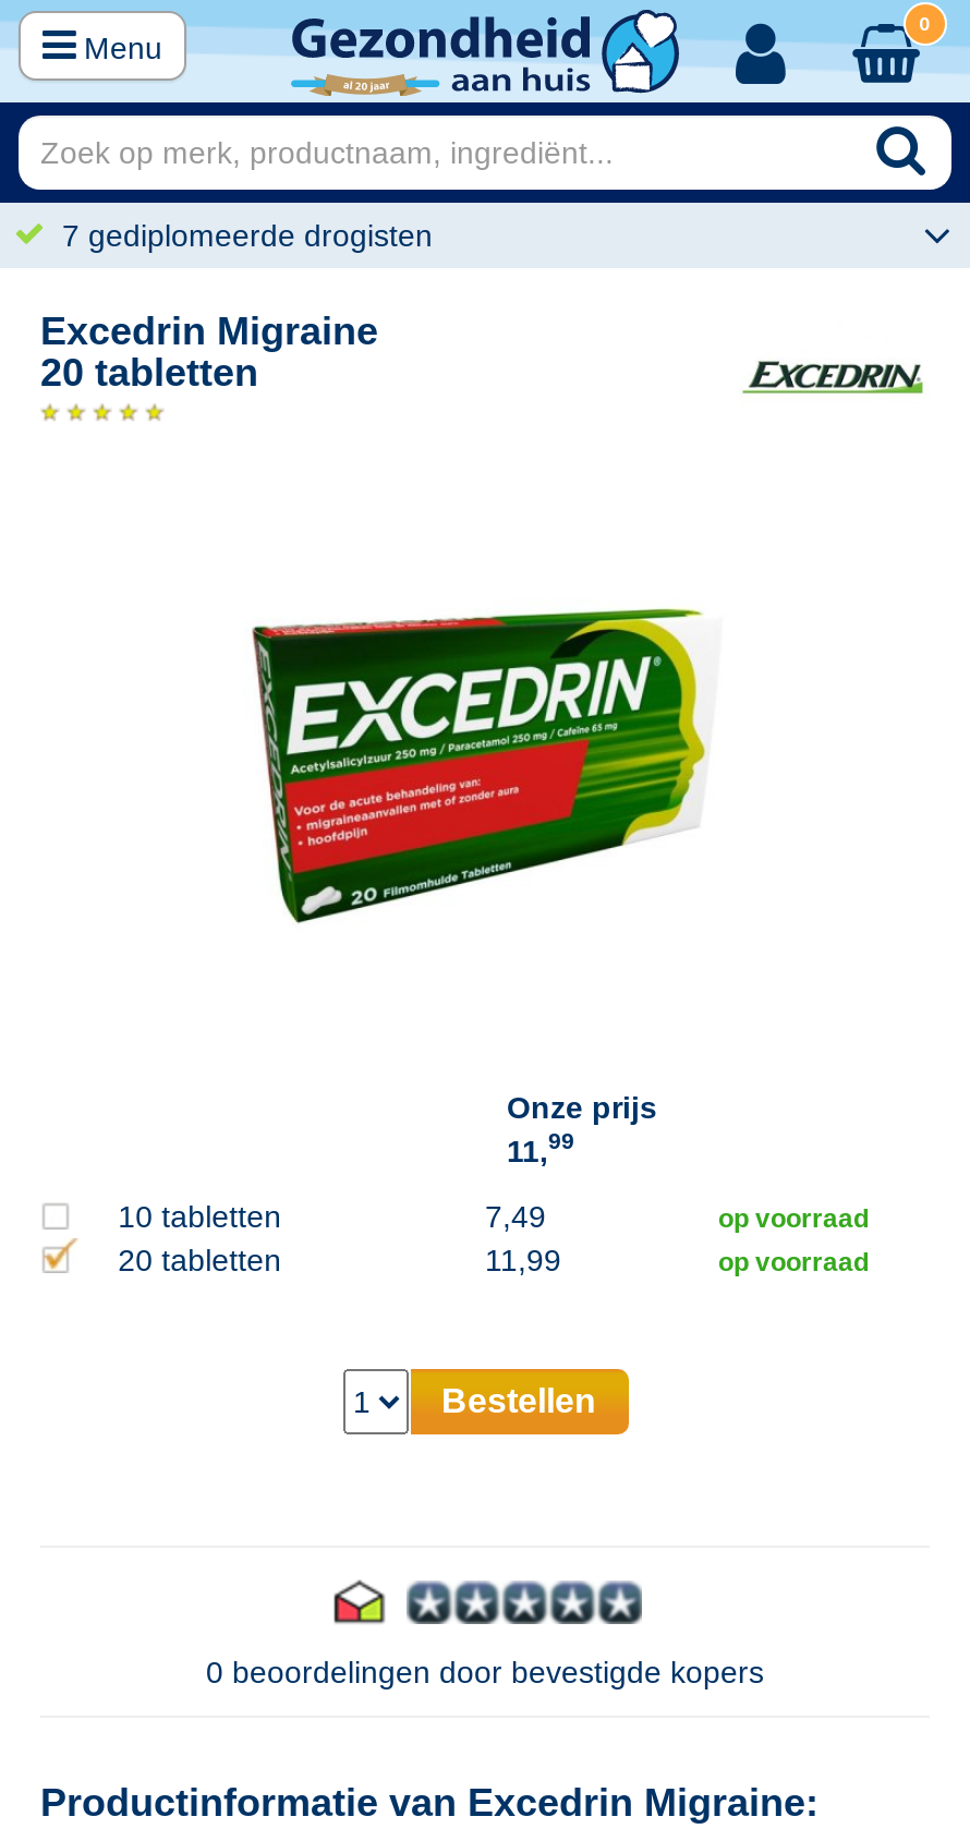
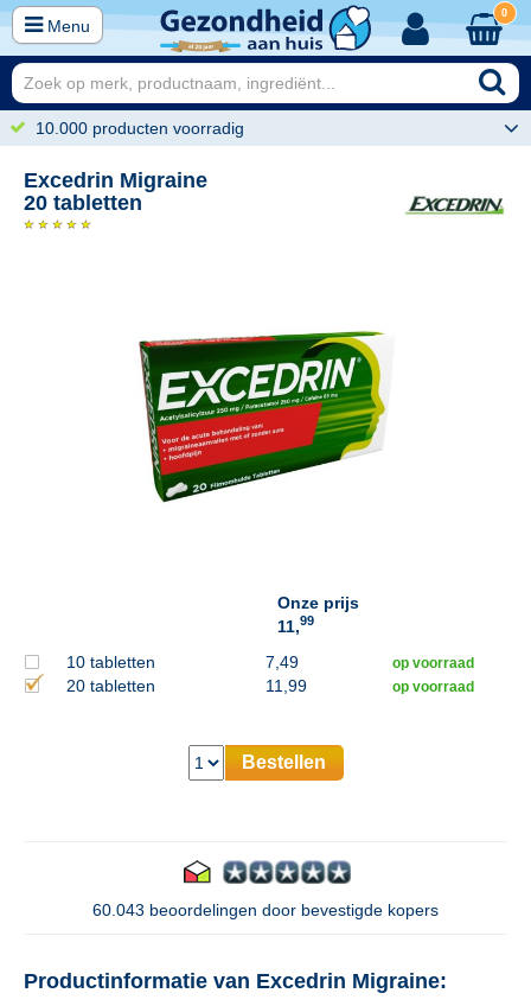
[62,218,433,253] 7 gediplomeerde drogisten -> [36,119,244,138] 10.000 producten voorradig
[206,1654,764,1689] 0 beoordelingen door bevestigde kopers -> [92,900,439,919] 60.043 beoordelingen door bevestigde kopers

